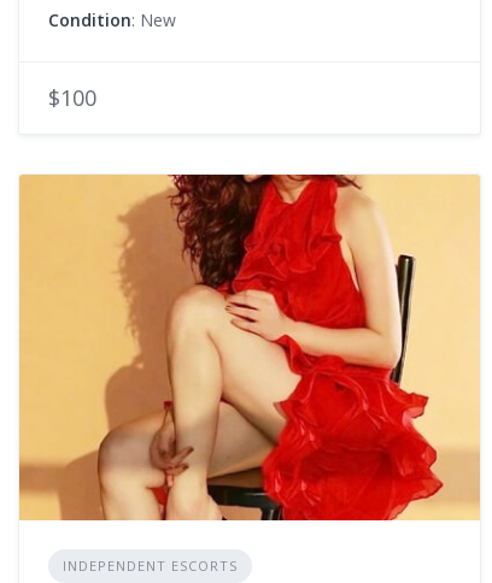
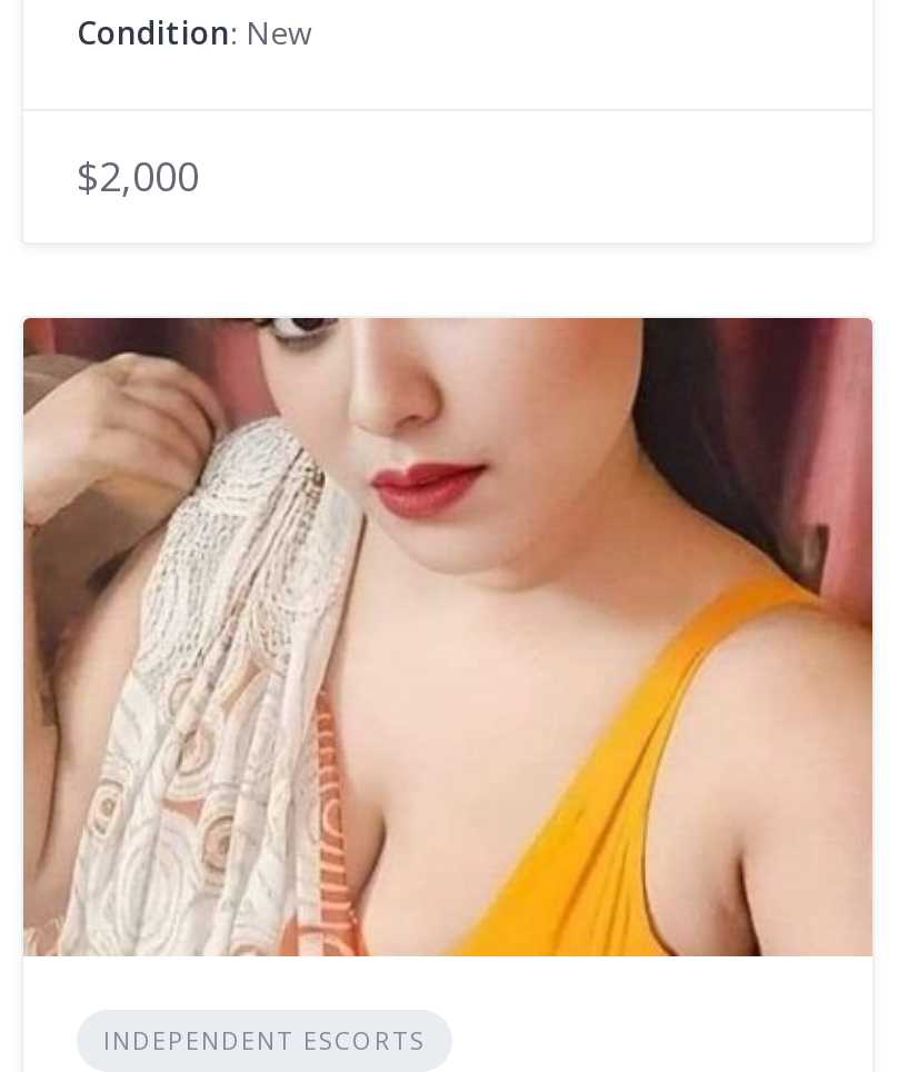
[48,83,96,112] $100 -> [77,149,199,202] $2,000
[18,173,480,522] [image] -> [21,316,875,959] [image]

